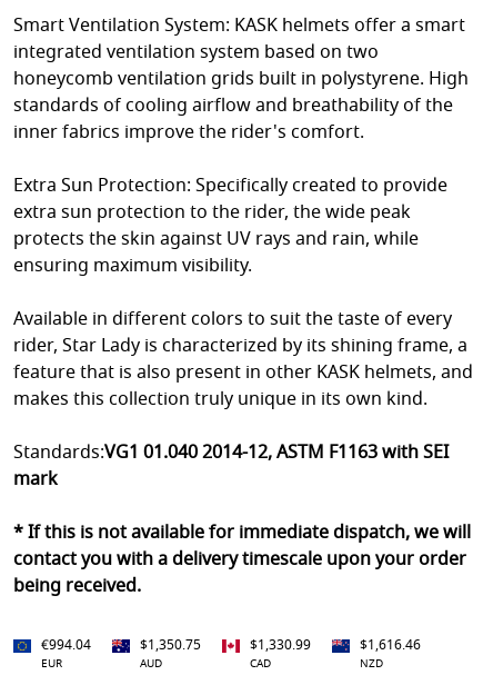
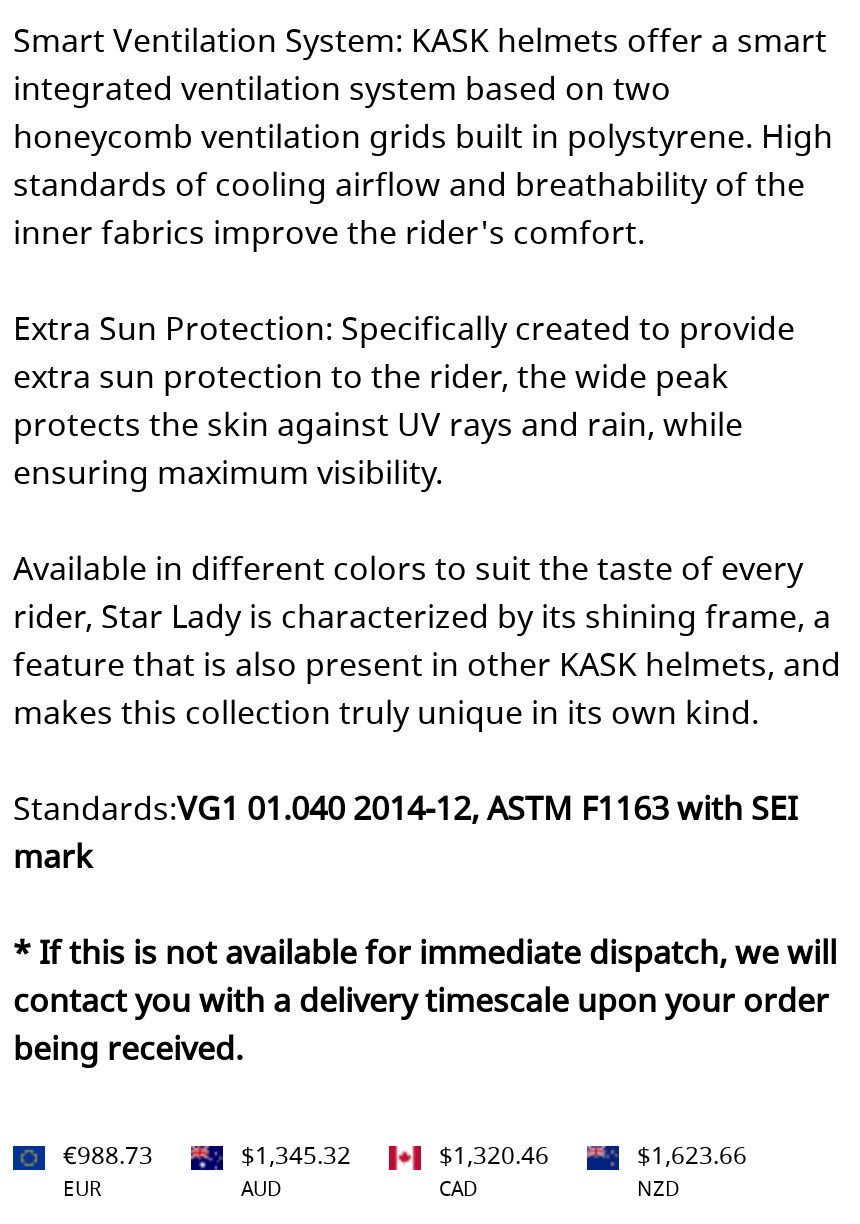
[41,635,91,657] €994.04 -> [63,1138,153,1178] €988.73
[140,635,201,657] $1,350.75 -> [241,1138,351,1178] $1,345.32
[250,635,311,657] $1,330.99 -> [439,1138,549,1178] $1,320.46
[360,635,421,657] $1,616.46 -> [637,1138,747,1178] $1,623.66

